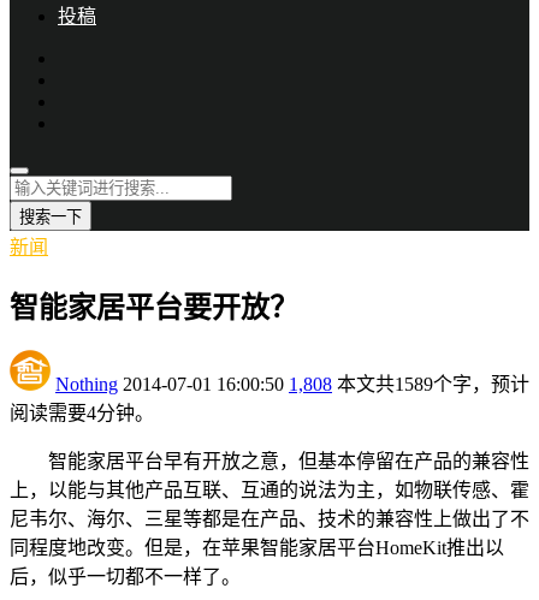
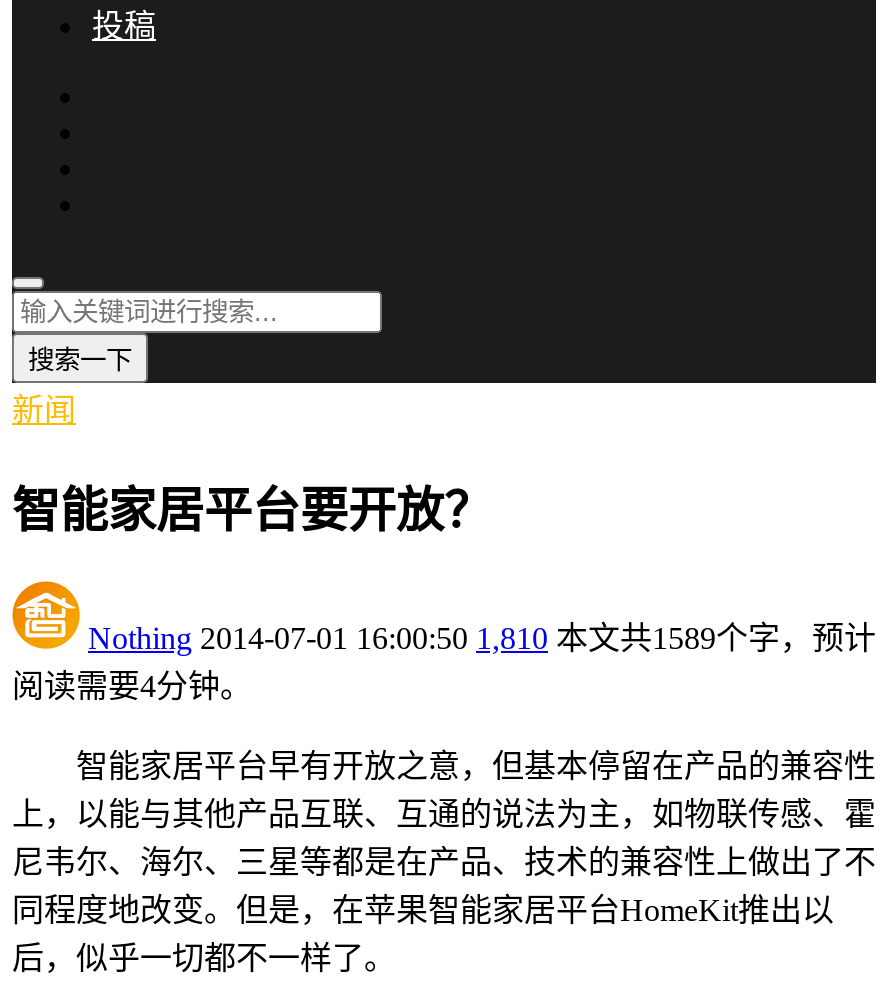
[55,374,529,394] Nothing 2014-07-01 16:00:50 1,808 本文共1589个字，预计 -> [88,621,876,655] Nothing 2014-07-01 16:00:50 1,810 本文共1589个字，预计

